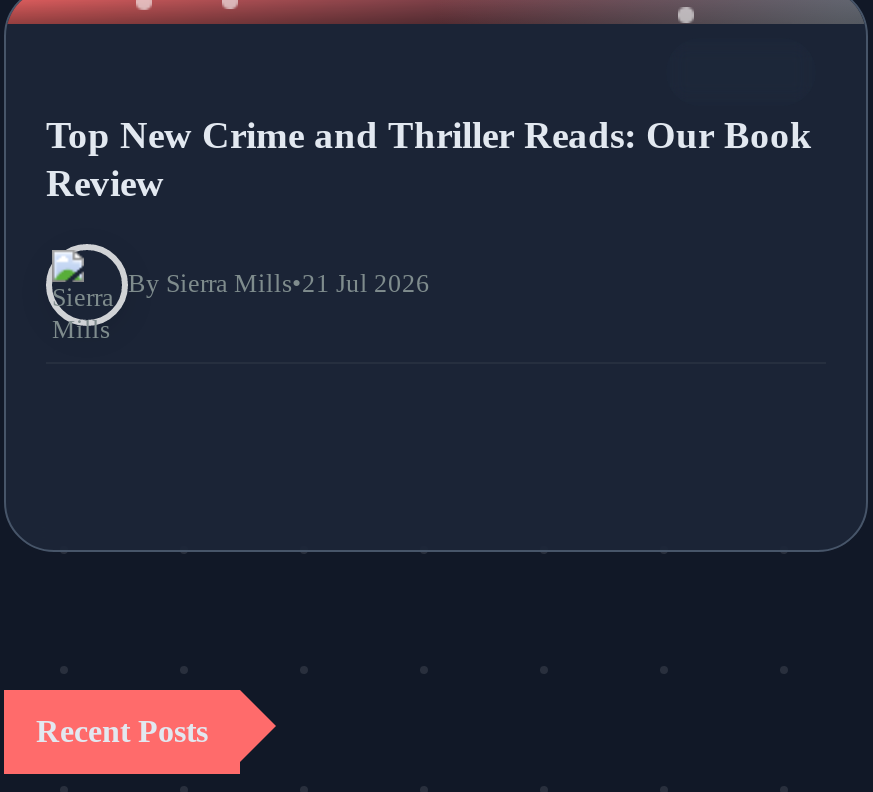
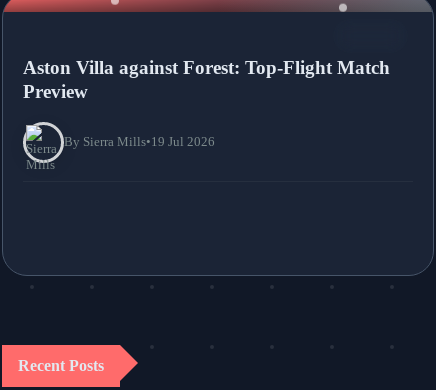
[46,114,812,204] Top New Crime and Thriller Reads: Our Book | Review -> [23,57,390,102] Aston Villa against Forest: Top-Flight Match | Preview
[128,269,430,299] By Sierra Mills•21 Jul 2026 -> [64,134,215,149] By Sierra Mills•19 Jul 2026

